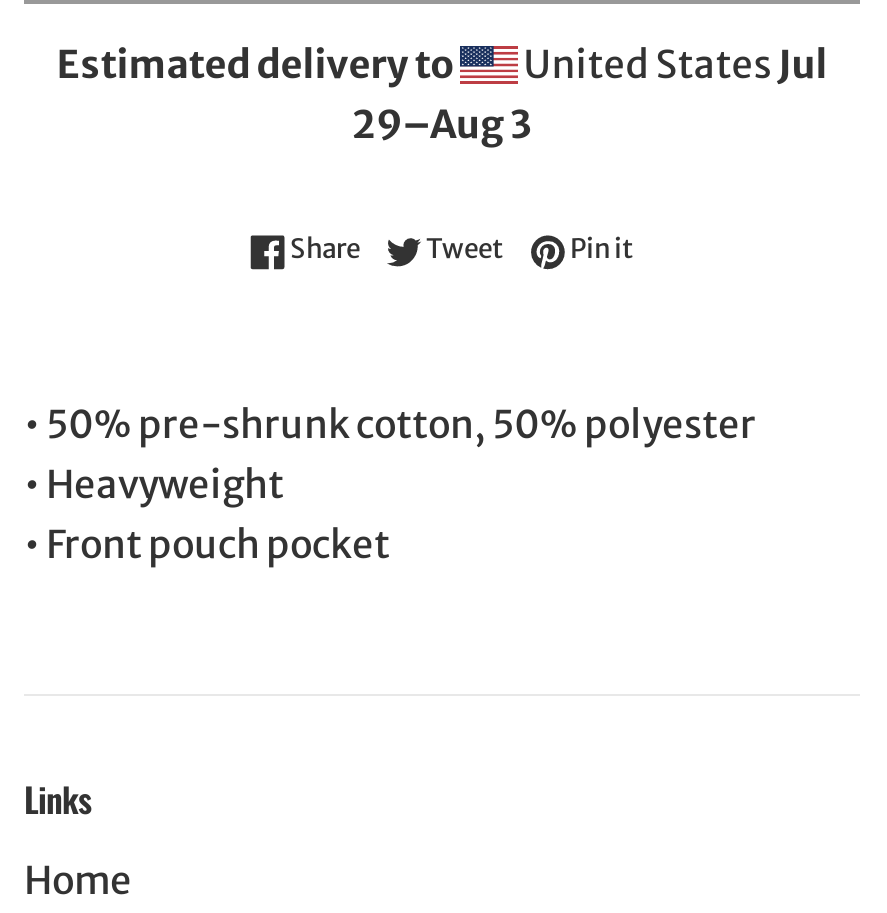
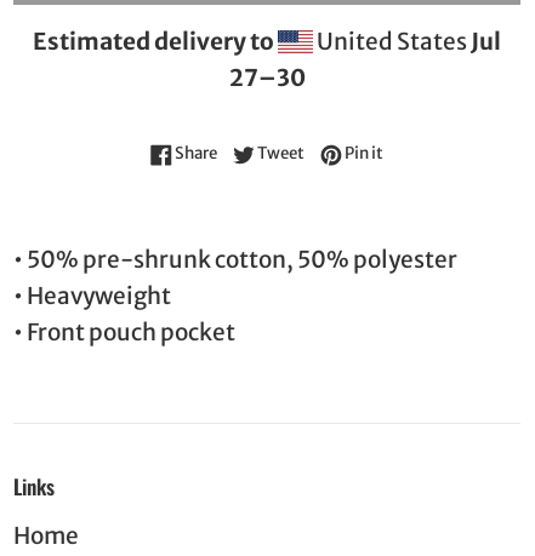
[352,101,532,149] 29–Aug 3 -> [229,63,305,93] 27–30

